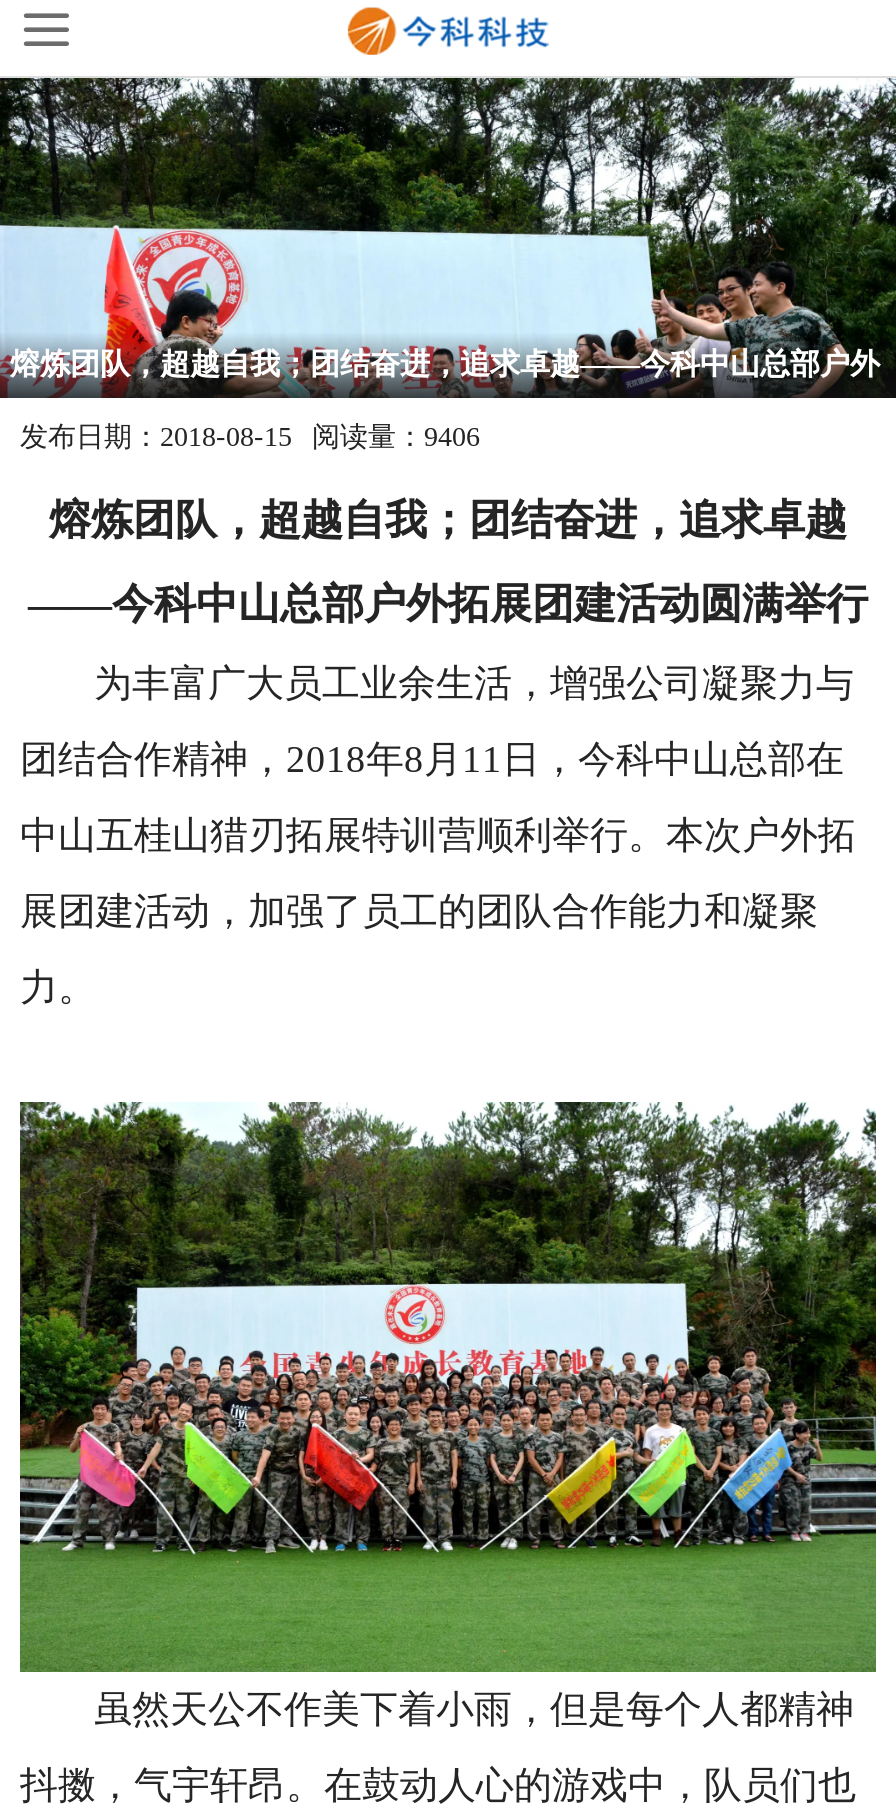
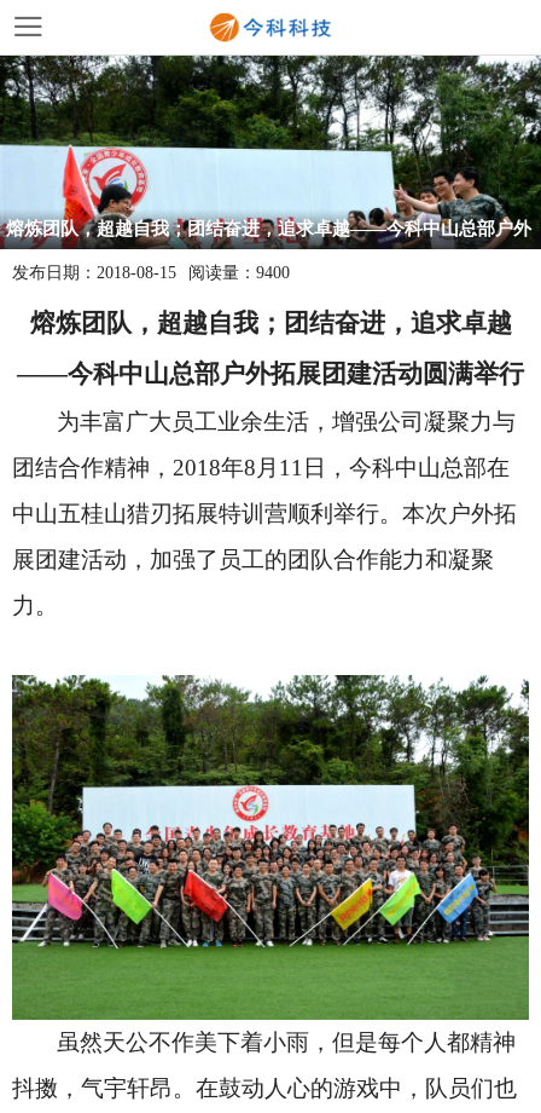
[312,422,480,452] 阅读量：9406 -> [188,264,290,282] 阅读量：9400

